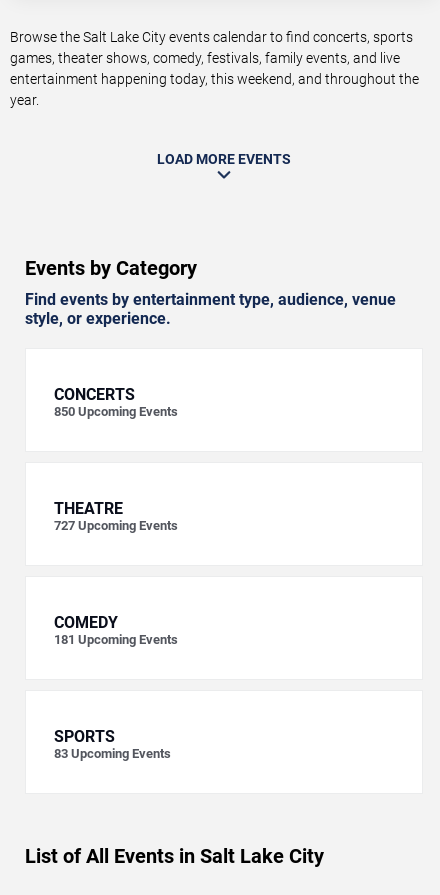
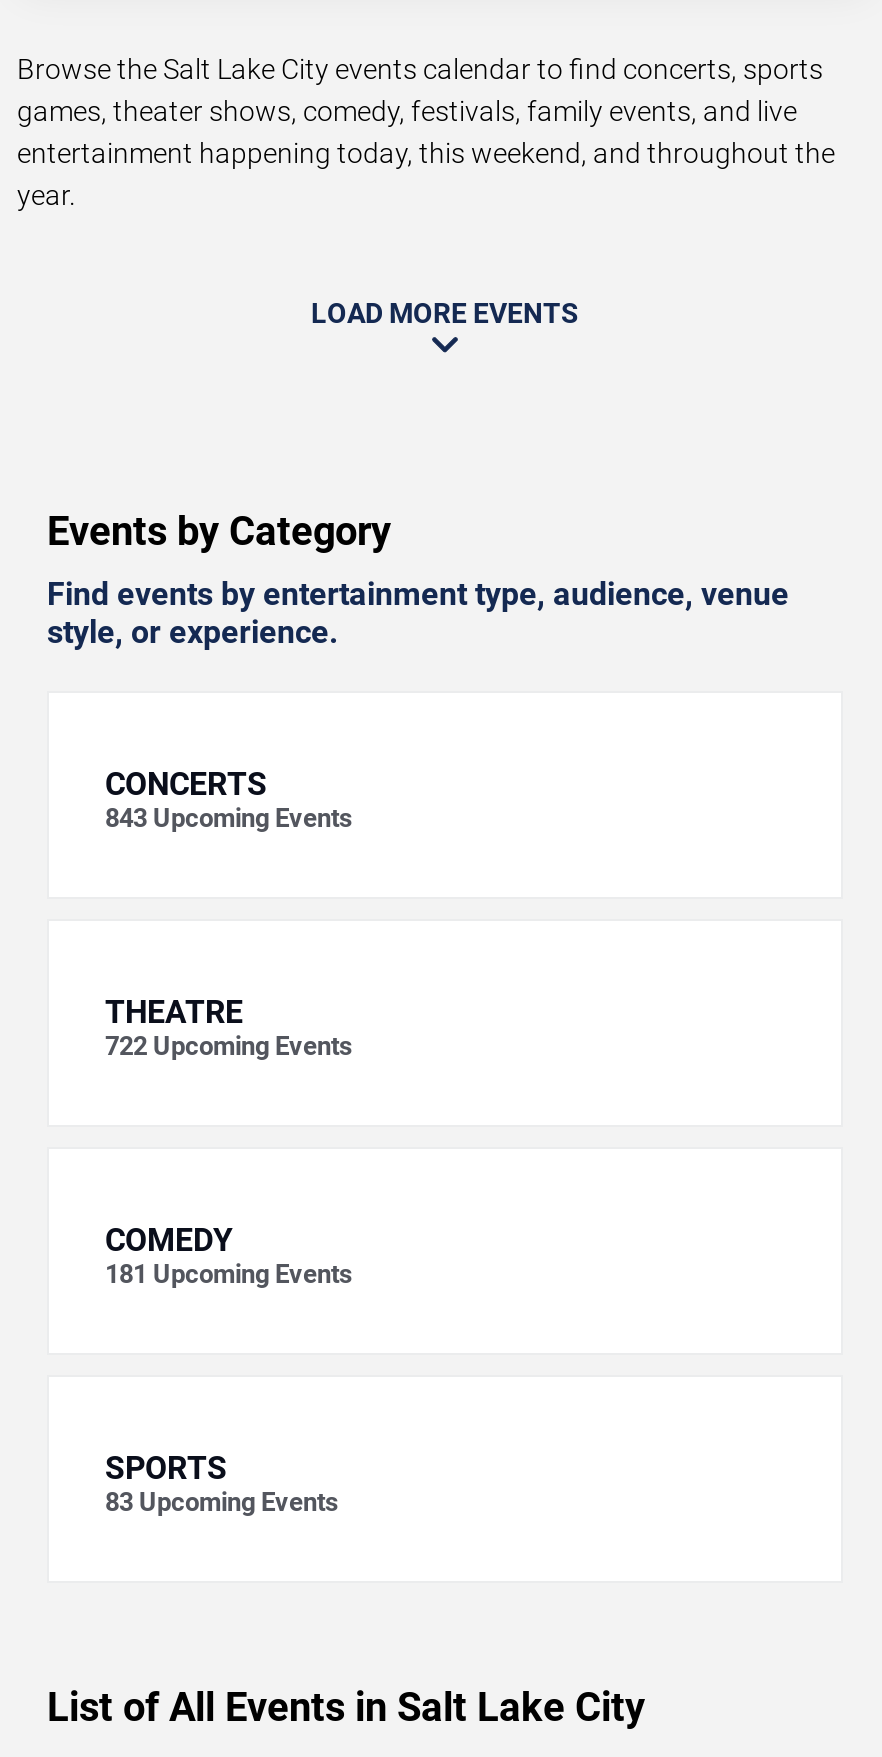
[54,404,178,419] 850 Upcoming Events -> [105,804,353,834] 843 Upcoming Events
[54,518,178,533] 727 Upcoming Events -> [105,1032,353,1062] 722 Upcoming Events

